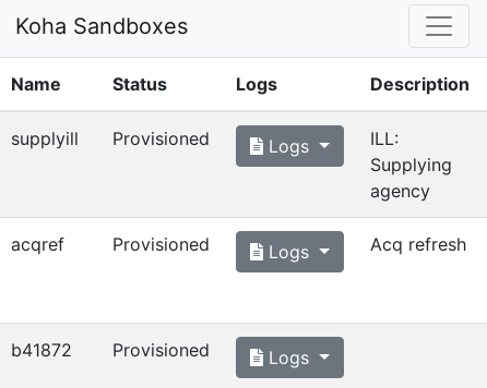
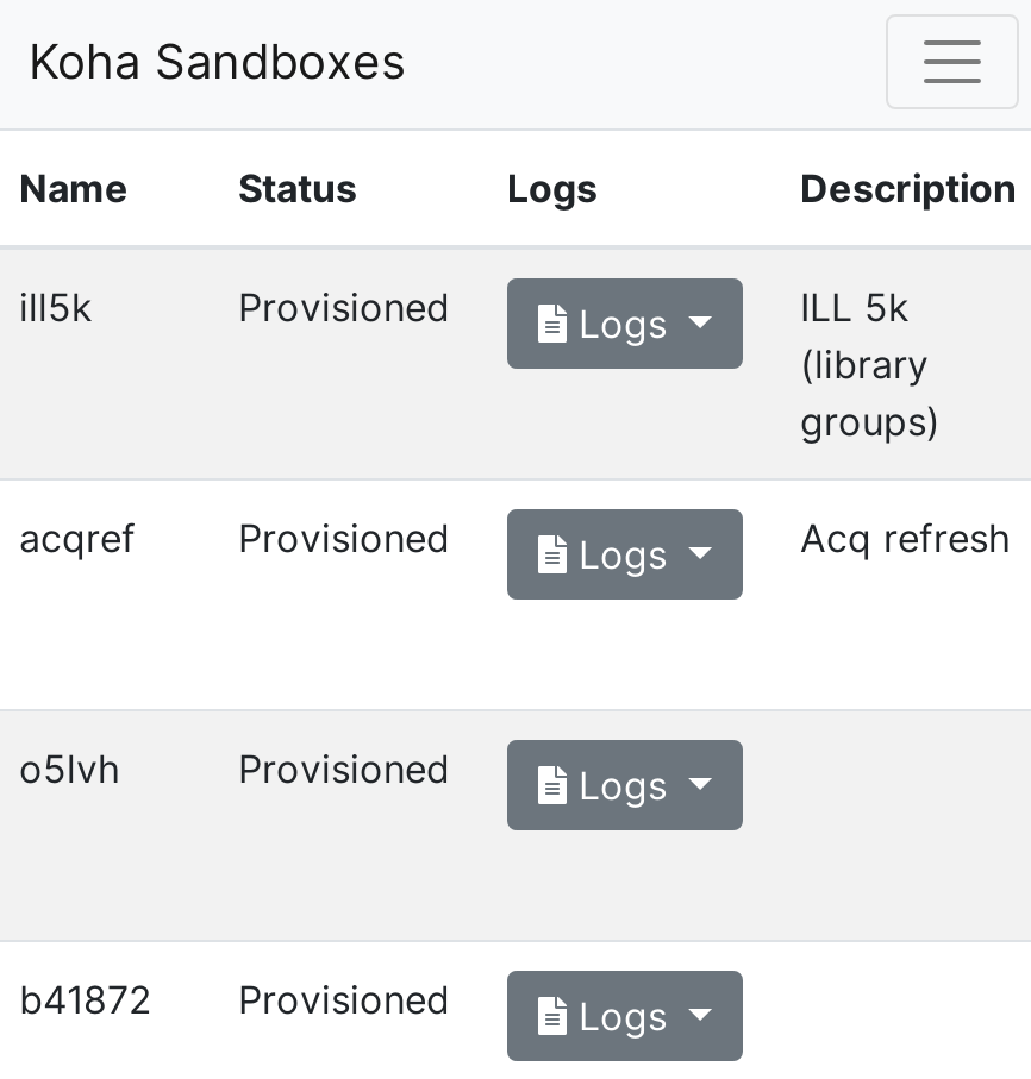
[11,128,79,149] supplyill -> [19,283,93,331] ill5k
[370,128,452,202] ILL: | Supplying | agency -> [800,283,941,445] ILL 5k | (library | groups)
none -> [19,745,679,809] o5lvh | Provisioned | Logs

